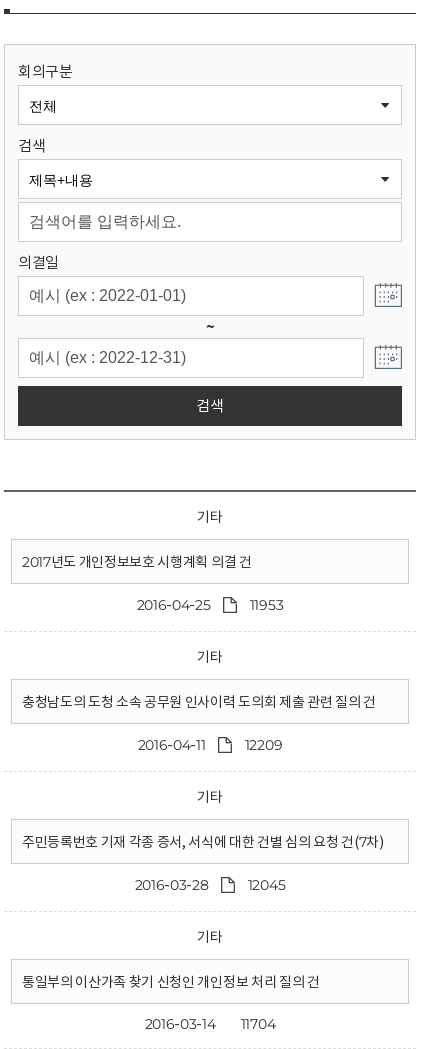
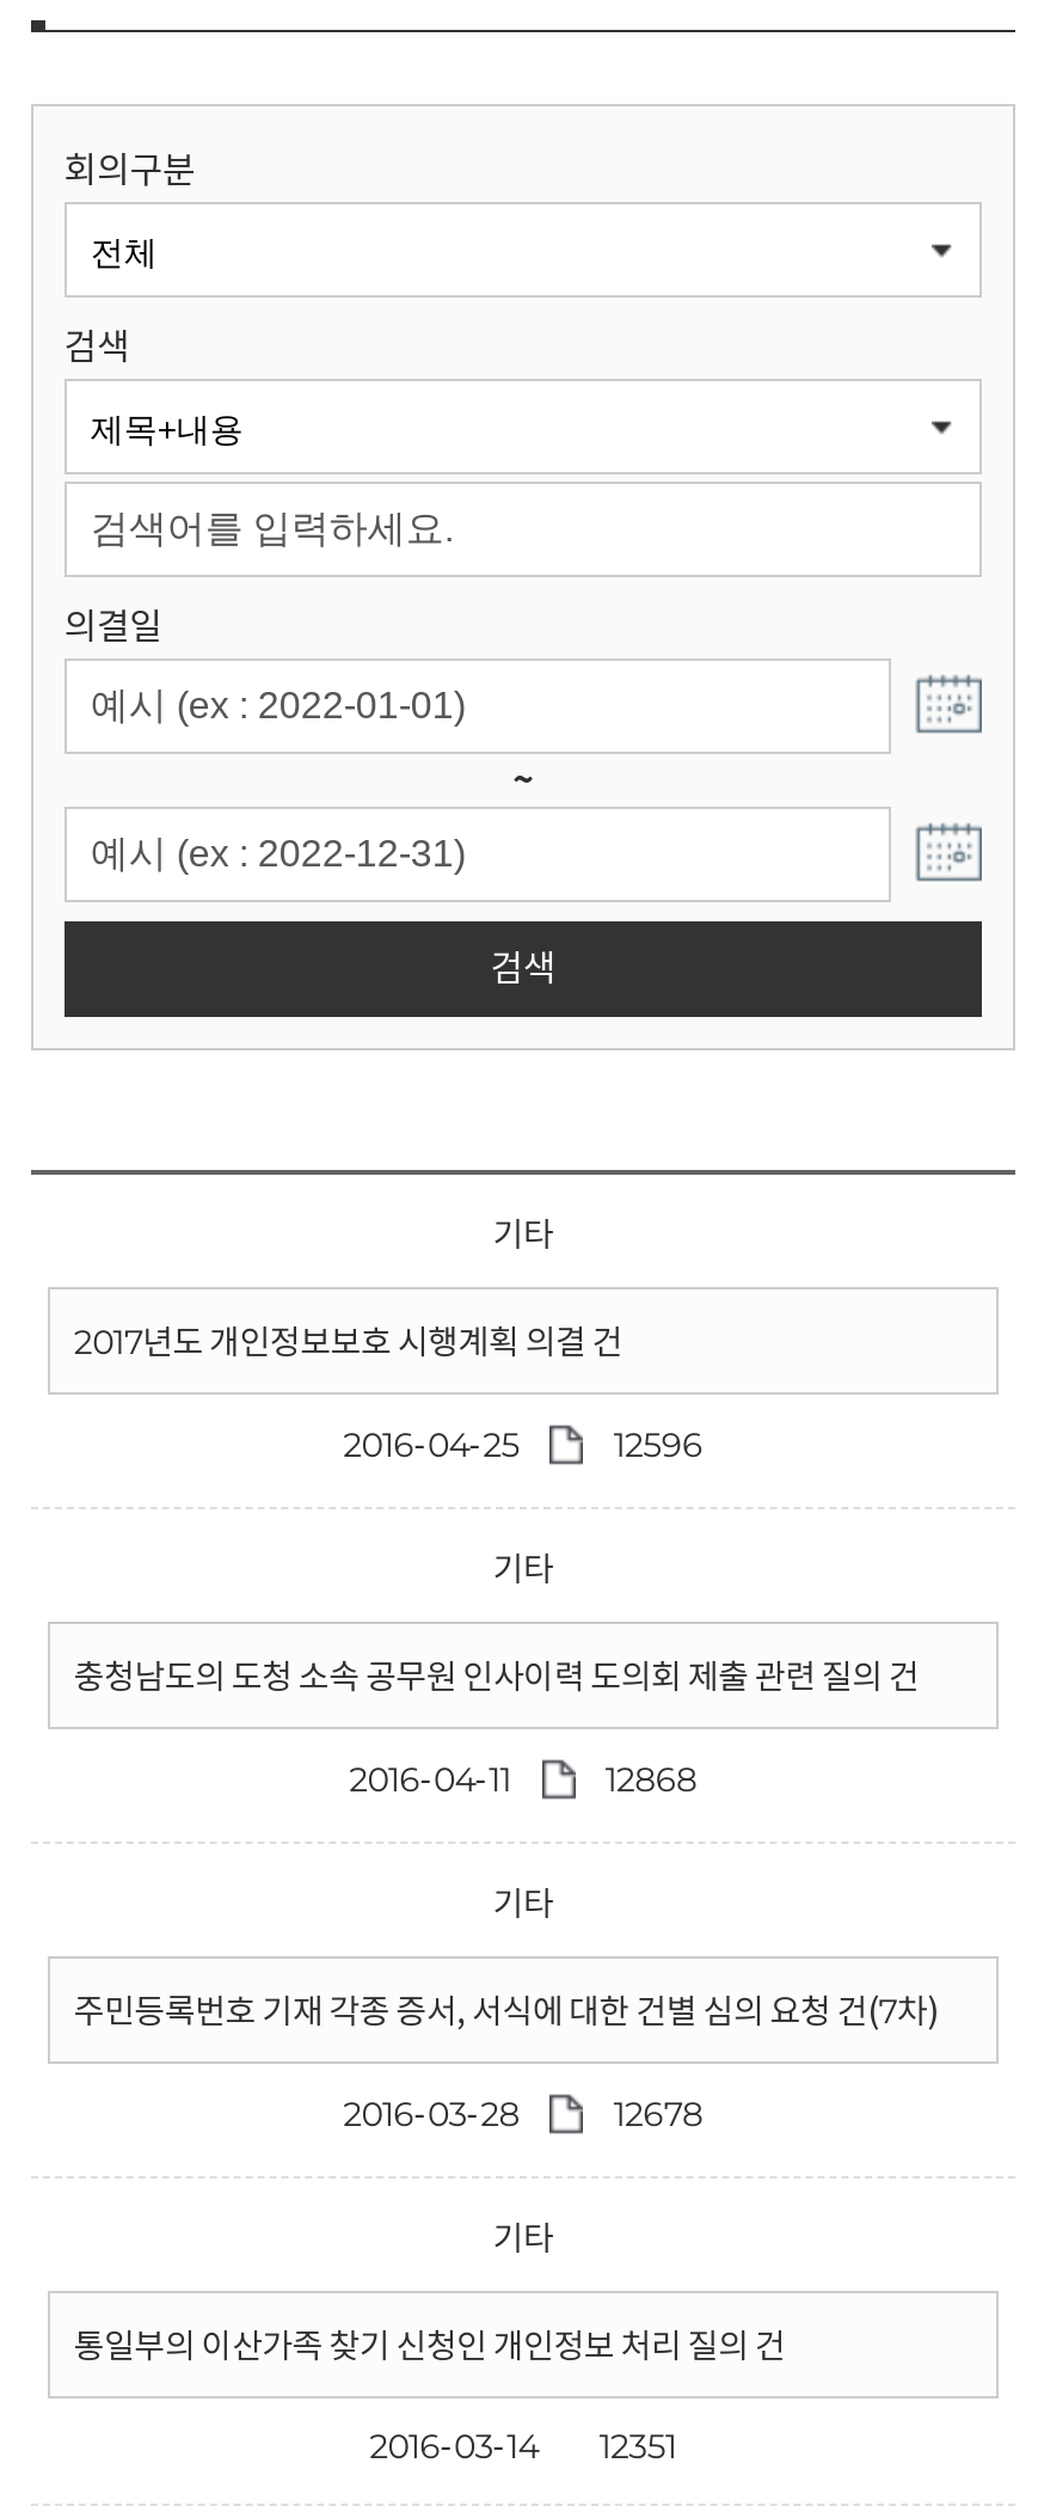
[250,596,283,614] 11953 -> [613,1423,703,1466] 12596
[245,736,282,754] 12209 -> [605,1758,697,1801] 12868
[248,876,285,894] 12045 -> [613,2093,703,2136] 12678
[145,1015,275,1033] 2016-03-14 11704 -> [369,2425,677,2468] 2016-03-14 12351

